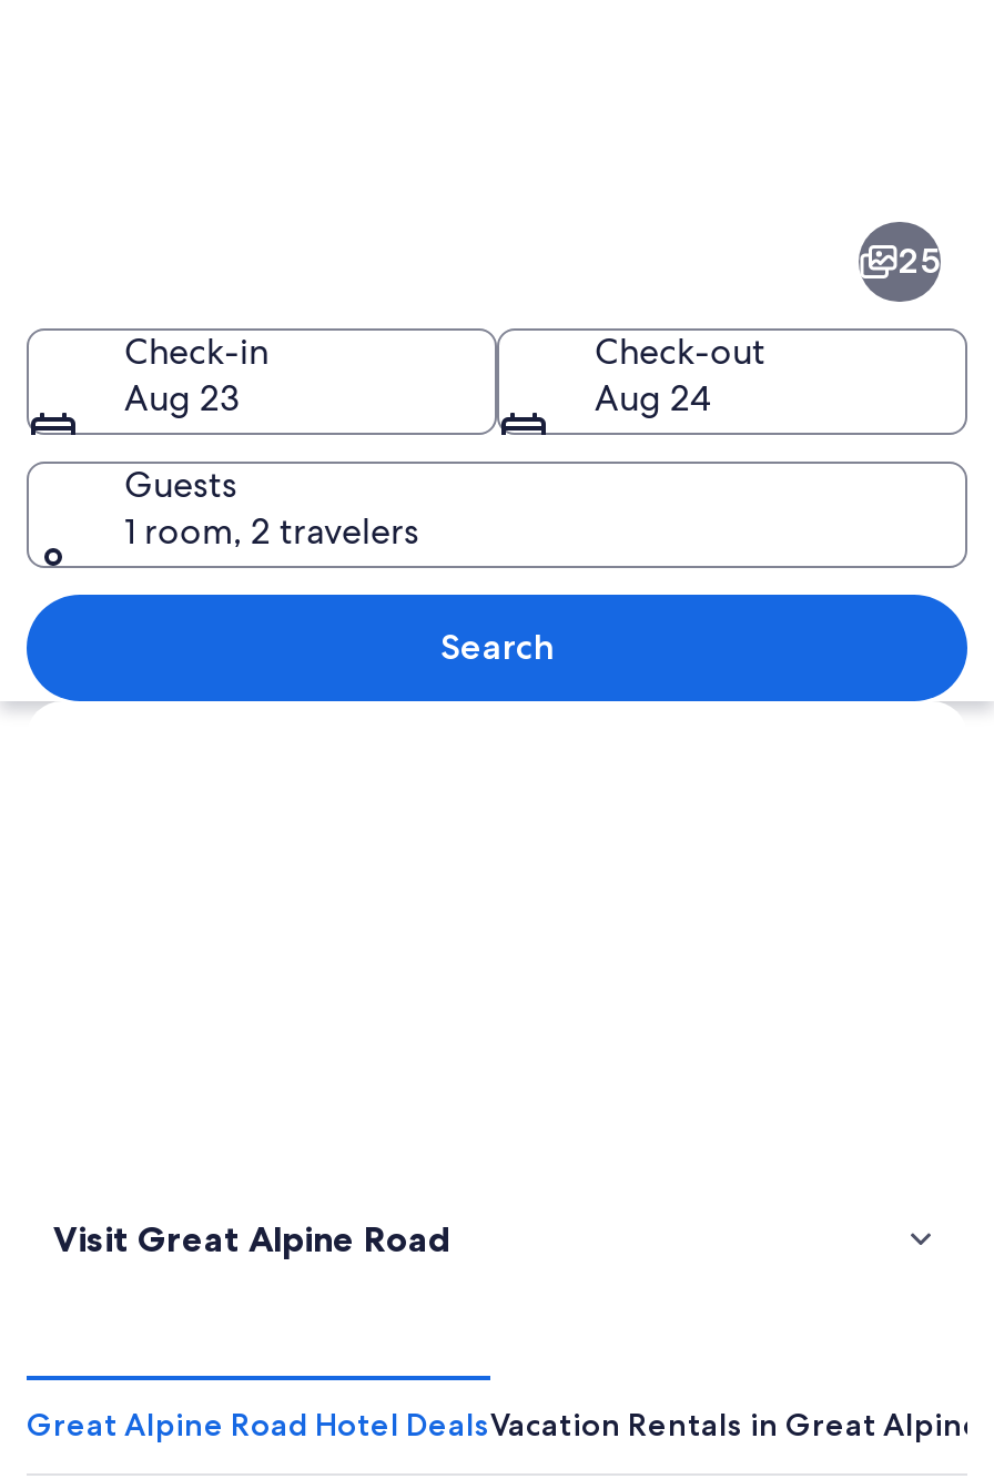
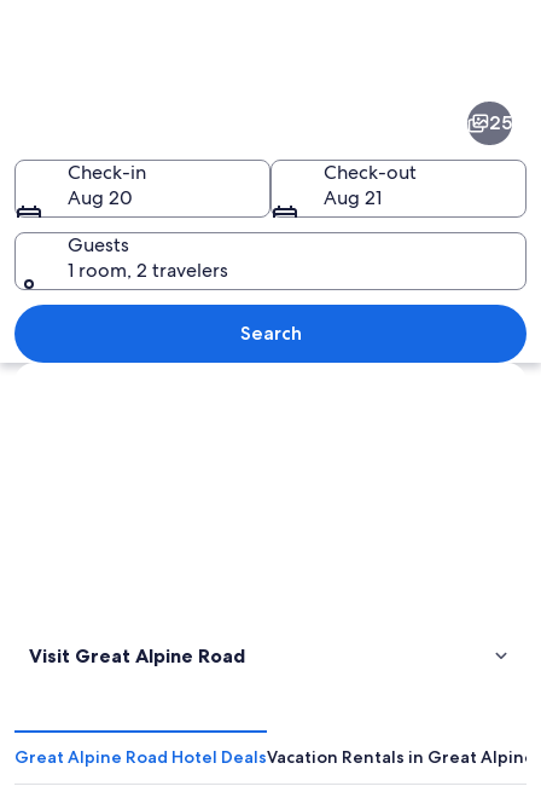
[124,374,240,421] Aug 23 -> [68,184,133,210] Aug 20
[595,374,710,421] Aug 24 -> [324,184,382,210] Aug 21

